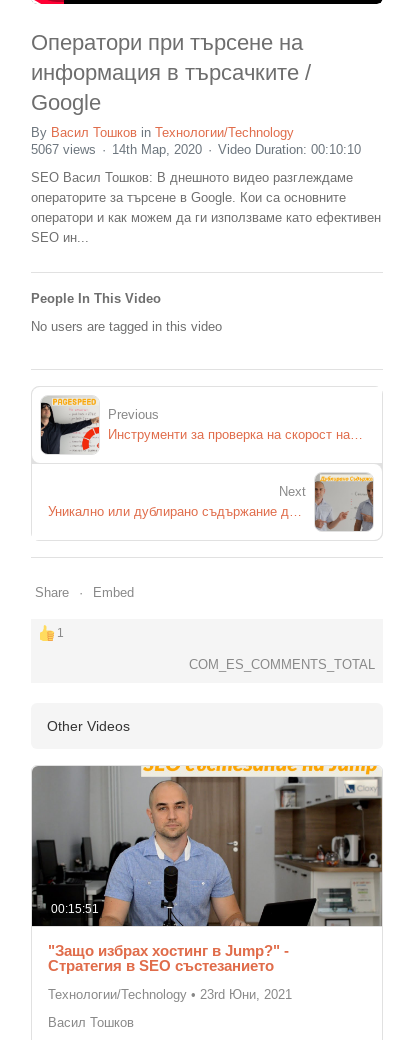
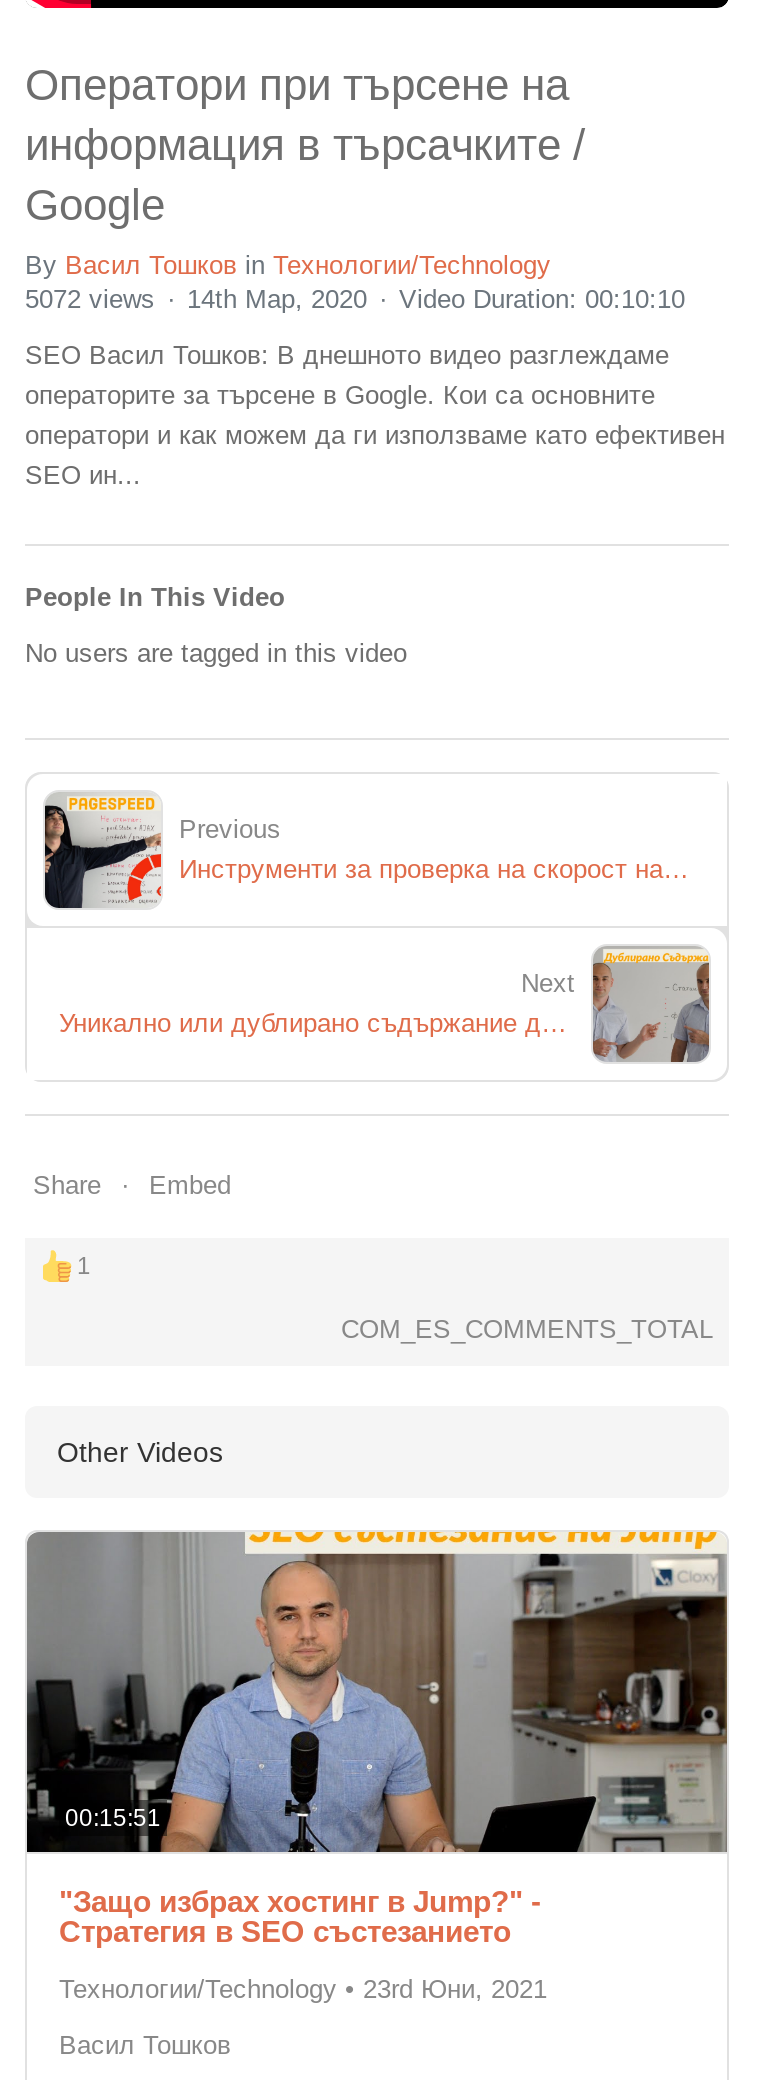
[31,141,96,156] 5067 views -> [25,283,155,313] 5072 views

